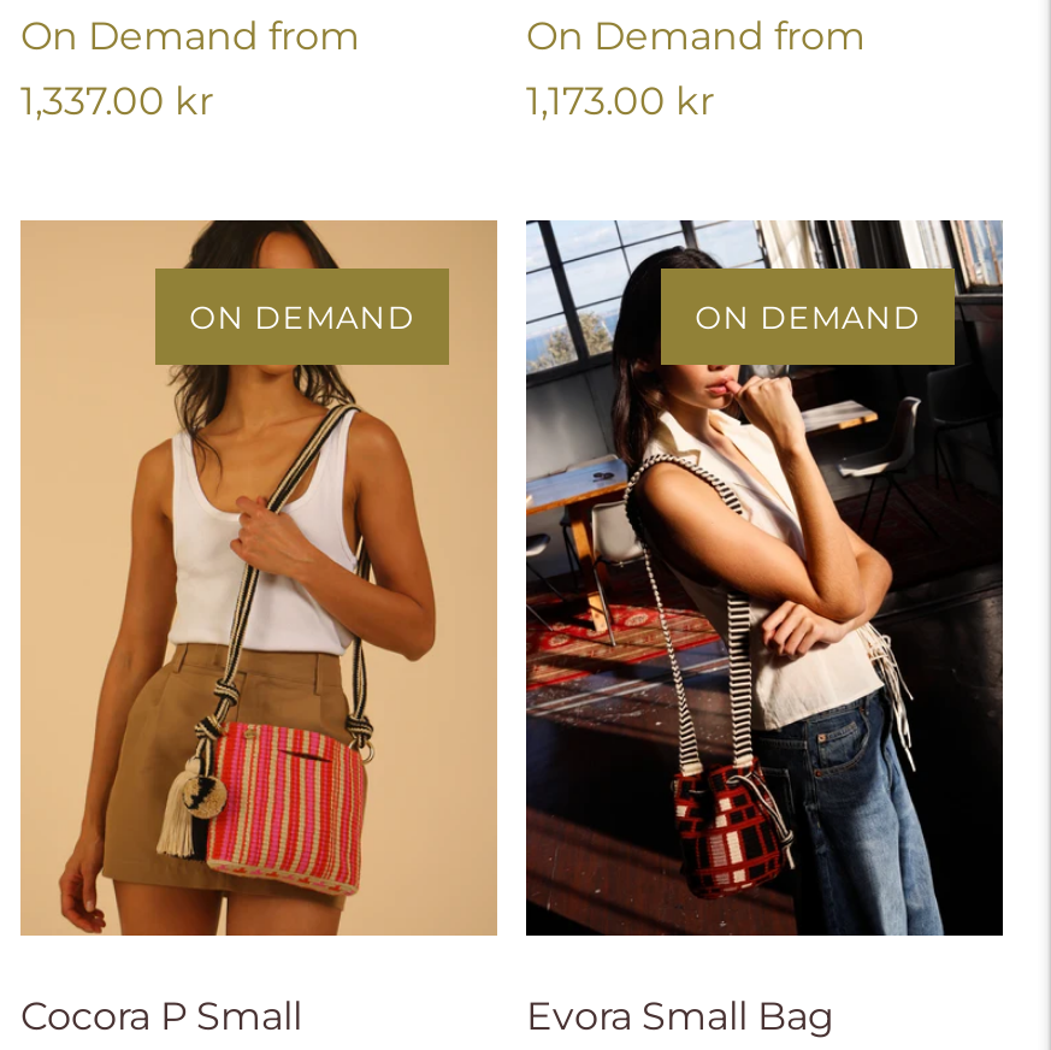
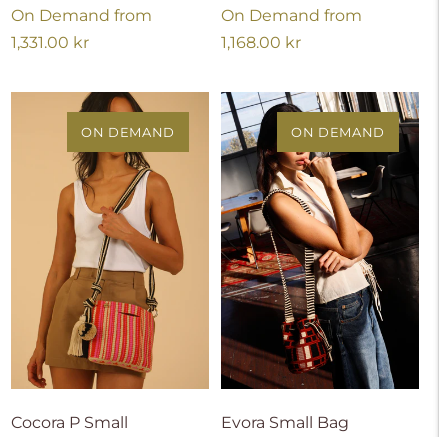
[20,78,213,124] 1,337.00 kr -> [11,33,89,52] 1,331.00 kr
[526,78,714,124] 1,173.00 kr -> [221,33,301,52] 1,168.00 kr

